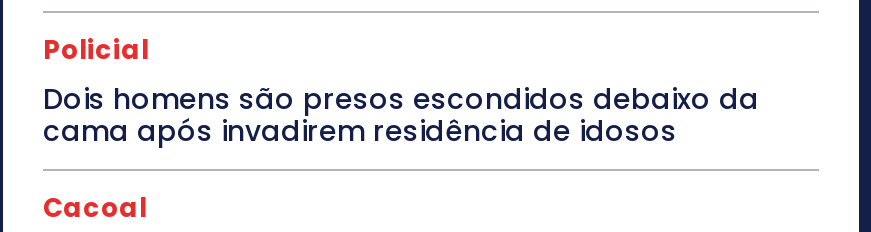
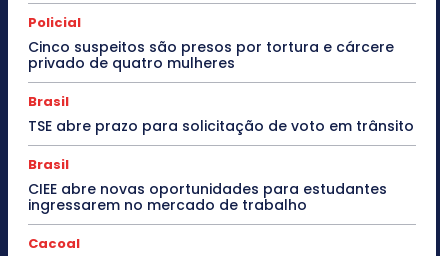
[43,78,759,150] Dois homens são presos escondidos debaixo da | cama após invadirem residência de idosos -> [28,37,414,215] Cinco suspeitos são presos por tortura e cárcere | privado de quatro mulheres | Brasil | TSE abre prazo para solicitação de voto em trânsito | Brasil | CIEE abre novas oportunidades para estudantes | ingressarem no mercado de trabalho

